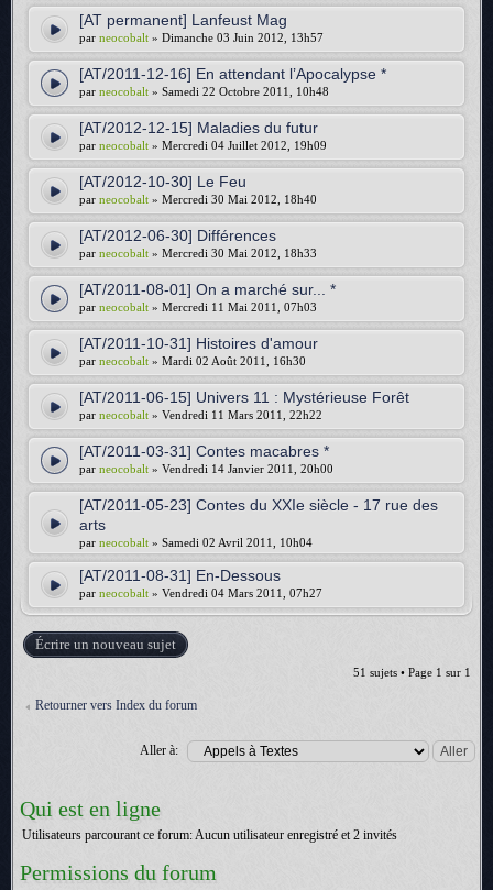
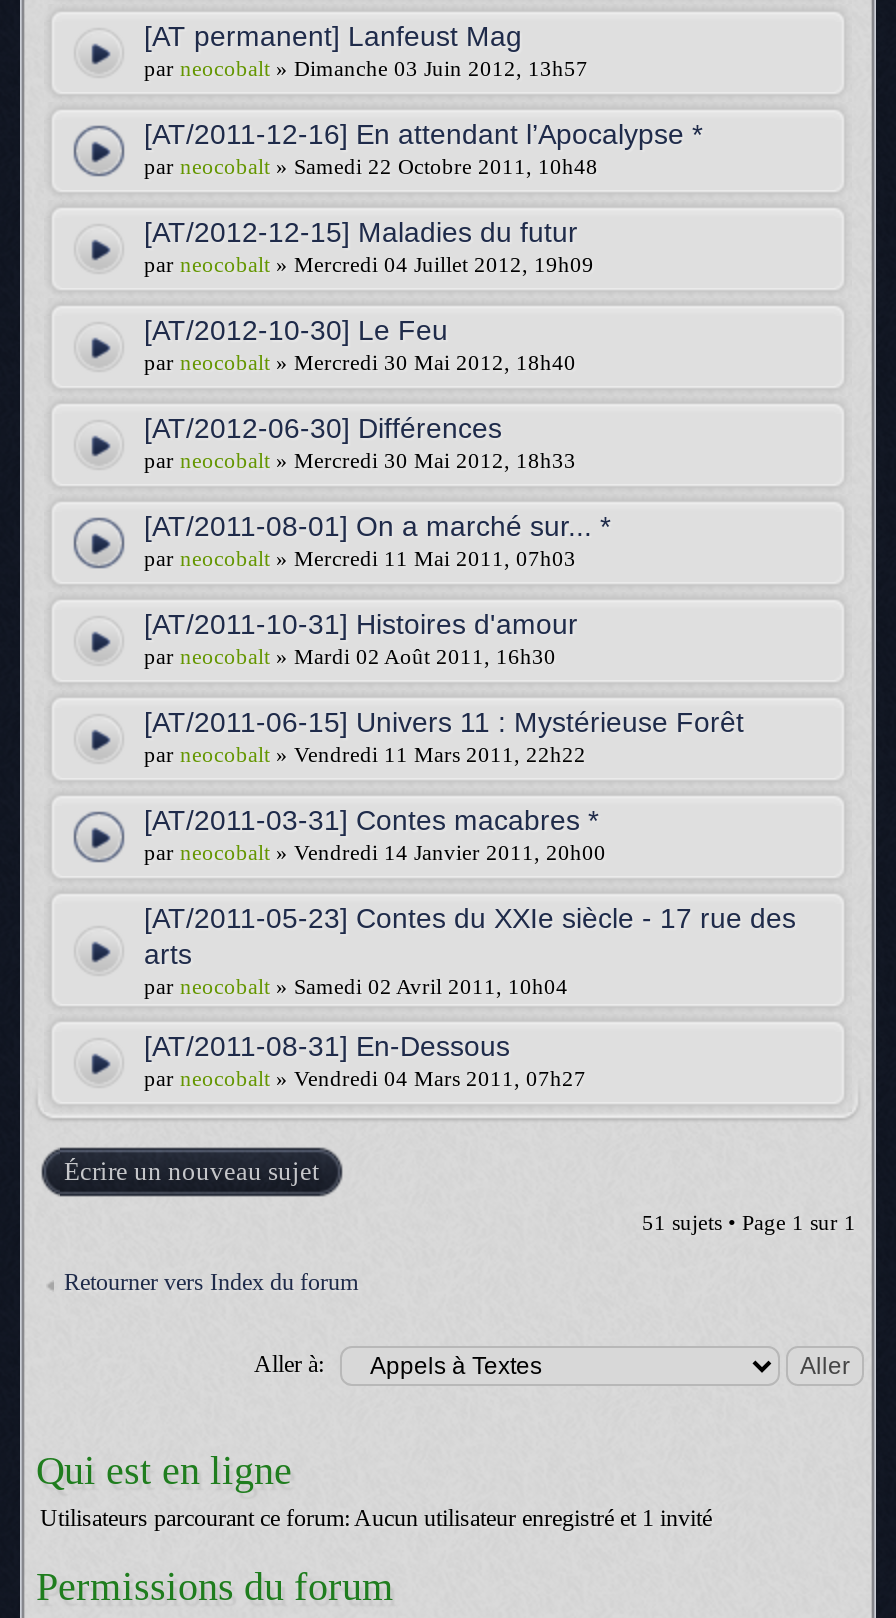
[22,827,397,843] Utilisateurs parcourant ce forum: Aucun utilisateur enregistré et 2 invités -> [40,1504,712,1532] Utilisateurs parcourant ce forum: Aucun utilisateur enregistré et 1 invité

